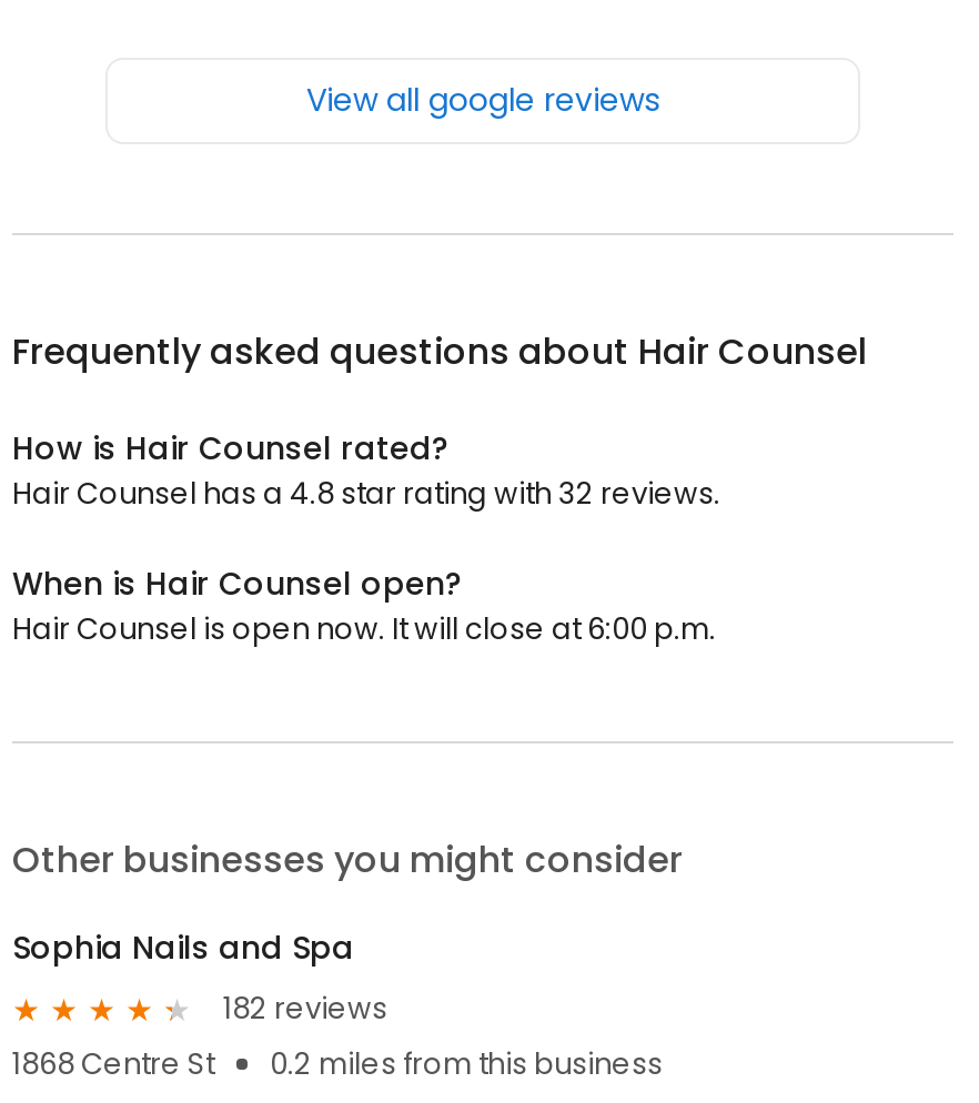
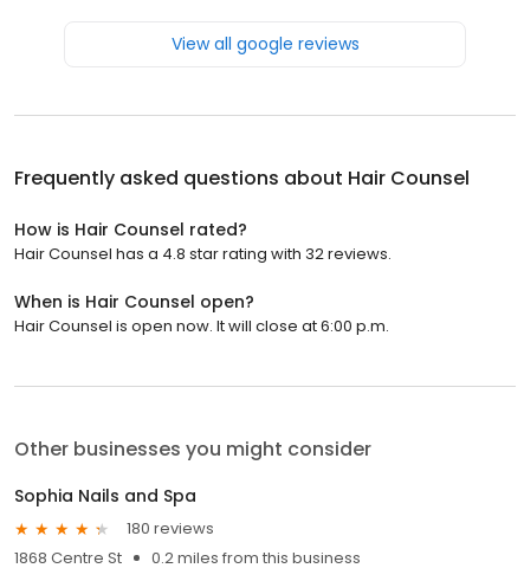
[223,988,387,1031] 182 reviews -> [127,518,214,540] 180 reviews

